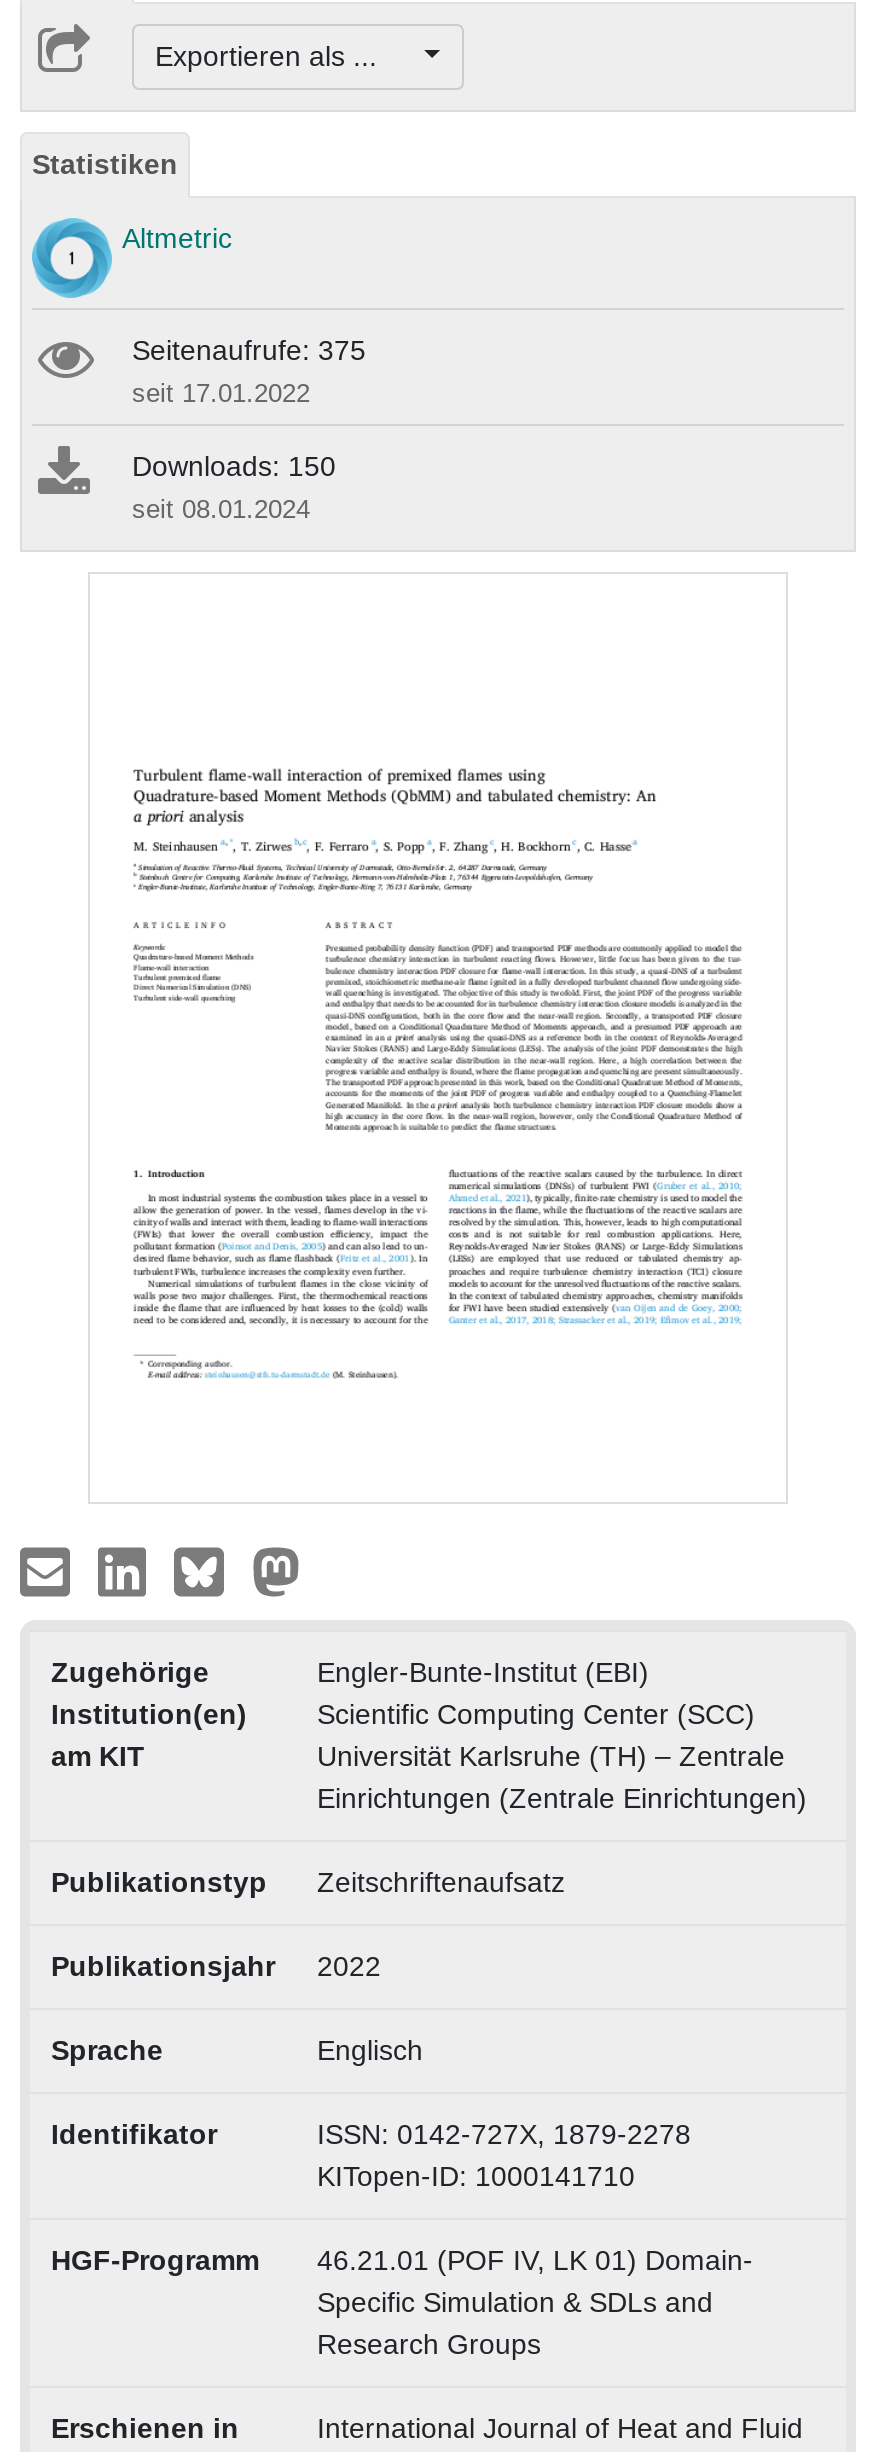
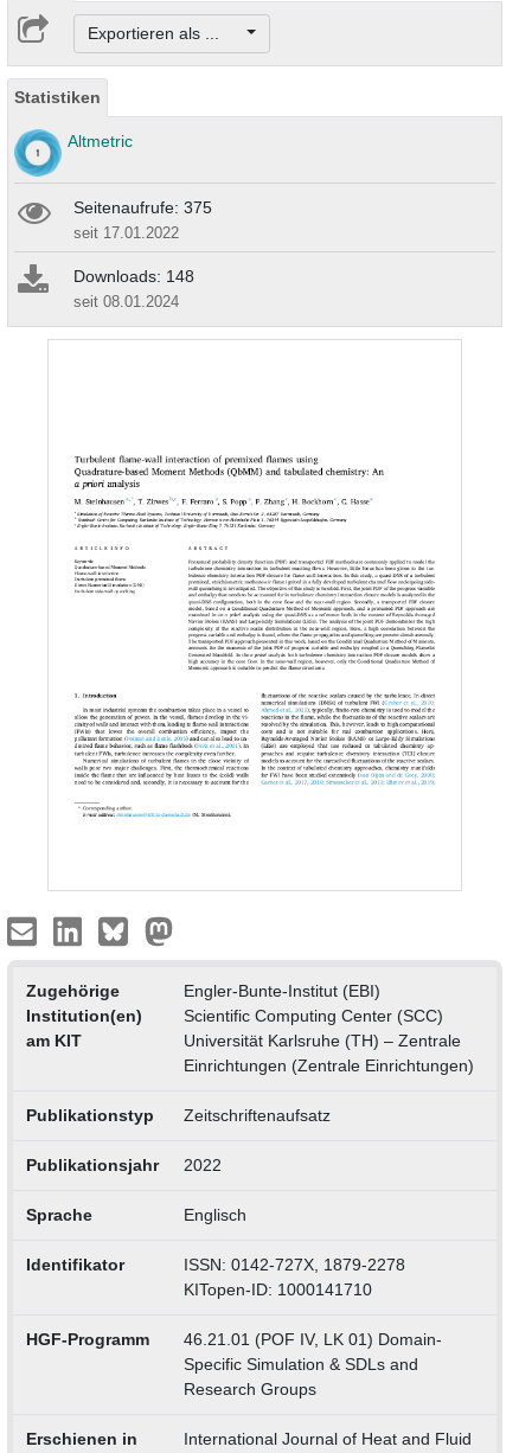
[132,451,336,483] Downloads: 150 -> [73,267,194,286] Downloads: 148

